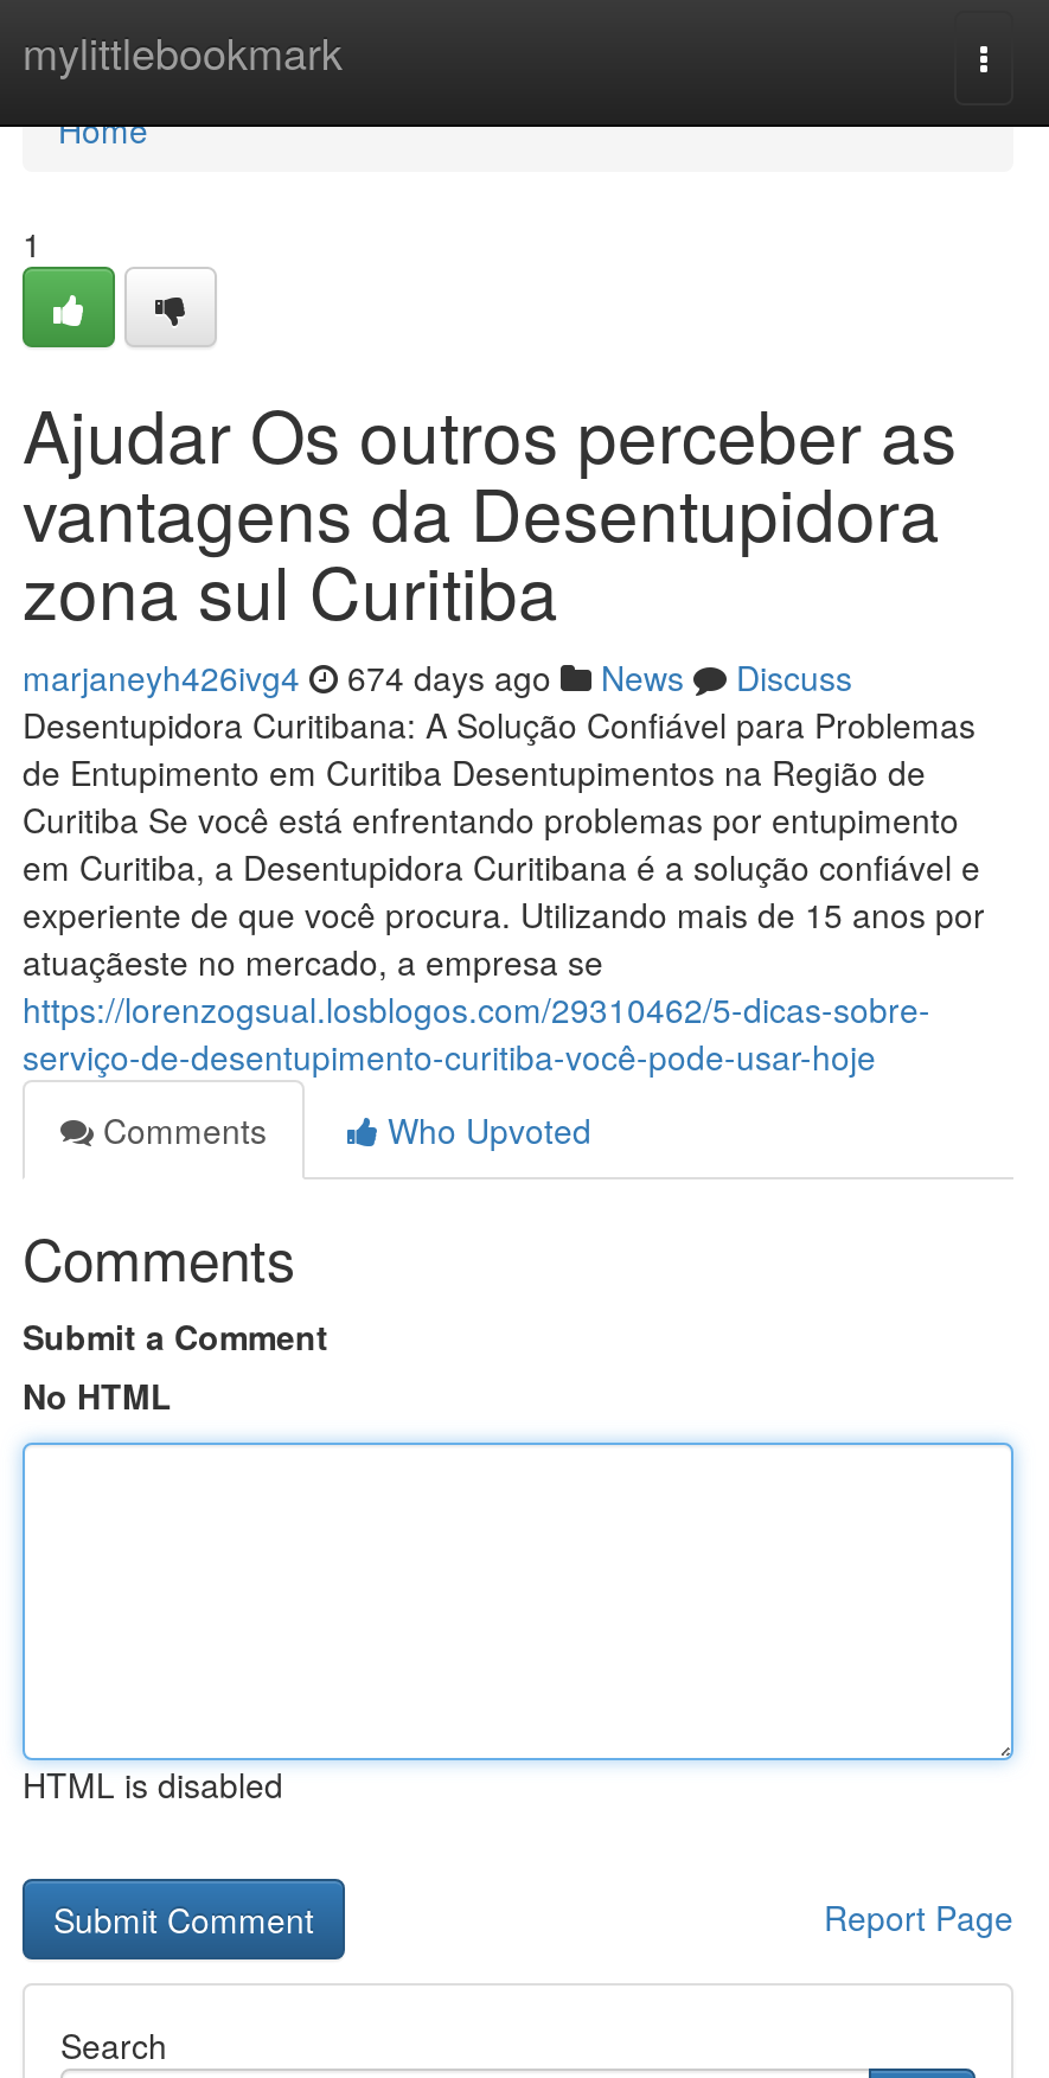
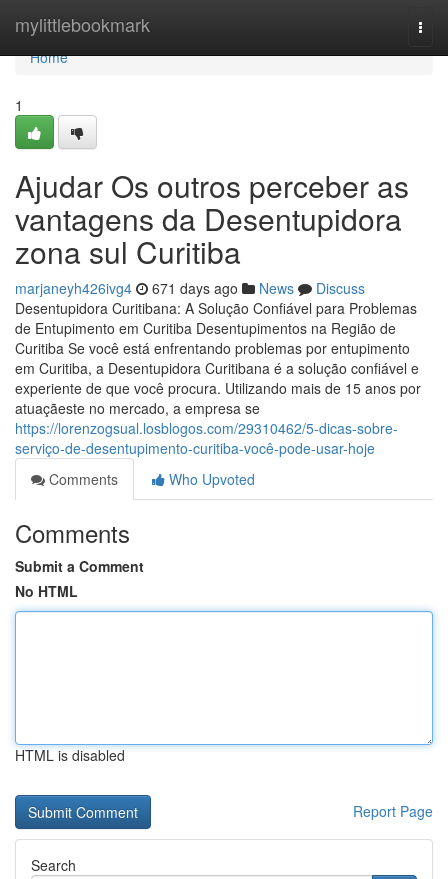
[23,653,852,701] marjaneyh426ivg4 674 days ago News Discuss -> [15,278,365,298] marjaneyh426ivg4 671 days ago News Discuss

